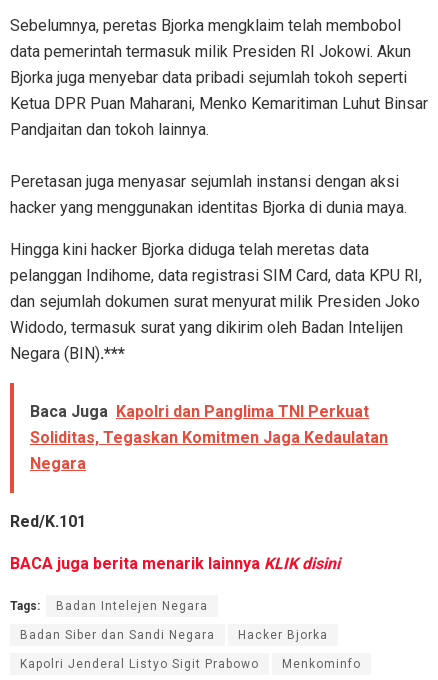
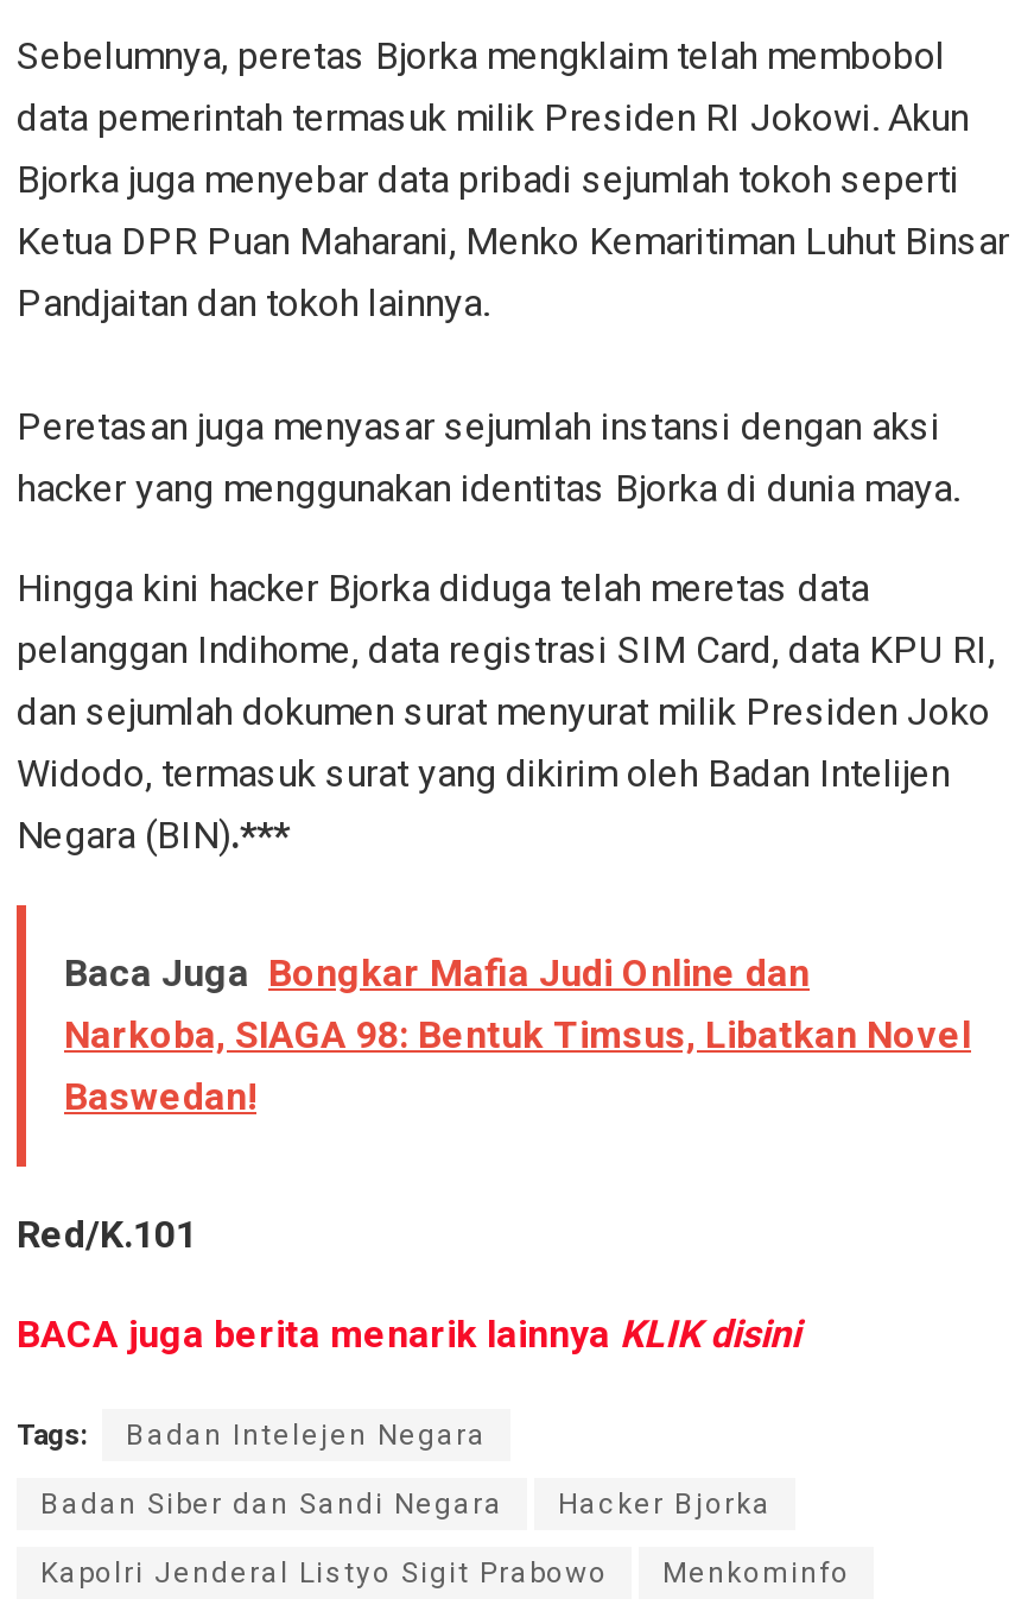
[30,402,388,473] Baca Juga Kapolri dan Panglima TNI Perkuat | Soliditas, Tegaskan Komitmen Jaga Kedaulatan | Negara -> [64,951,971,1120] Baca Juga Bongkar Mafia Judi Online dan | Narkoba, SIAGA 98: Bentuk Timsus, Libatkan Novel | Baswedan!

